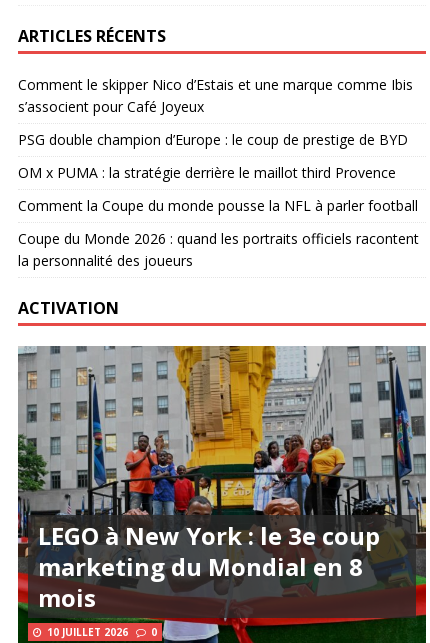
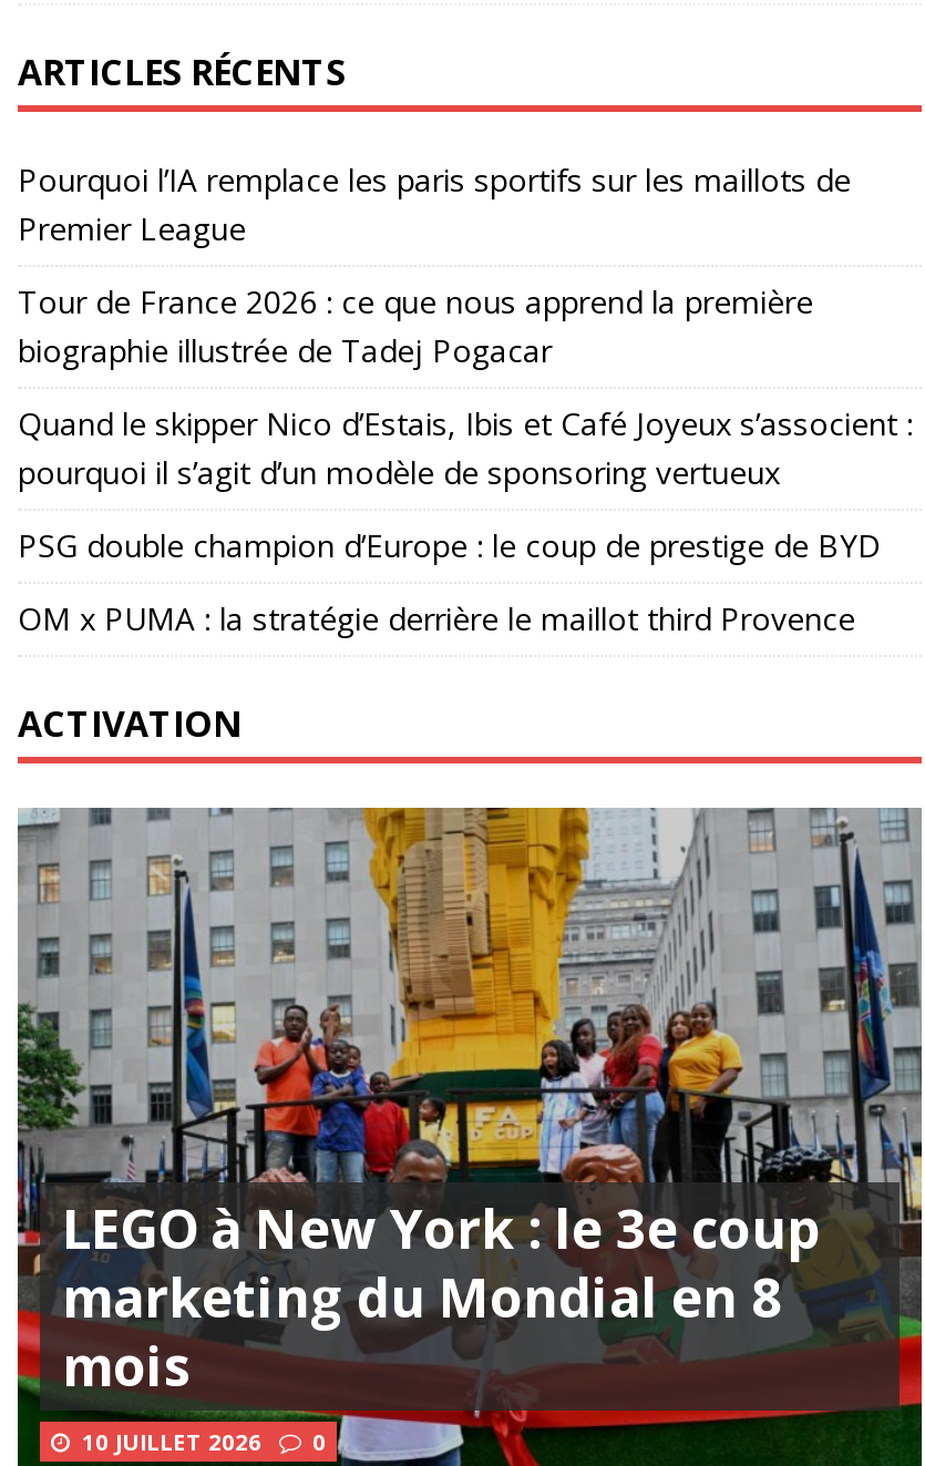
[18,75,413,116] Comment le skipper Nico d’Estais et une marque comme Ibis | s’associent pour Café Joyeux -> [18,158,913,493] Pourquoi l’IA remplace les paris sportifs sur les maillots de | Premier League | Tour de France 2026 : ce que nous apprend la première | biographie illustrée de Tadej Pogacar | Quand le skipper Nico d’Estais, Ibis et Café Joyeux s’associent : | pourquoi il s’agit d’un modèle de sponsoring vertueux
moved [18,130,408,182] -> [18,524,882,639]: PSG double champion d’Europe : le coup de prestige de BYD | OM x PUMA : la stratégie derrière le maillot third Provence
[18,196,419,270] Comment la Coupe du monde pousse la NFL à parler football | Coupe du Monde 2026 : quand les portraits officiels racontent | la personnalité des joueurs -> none

